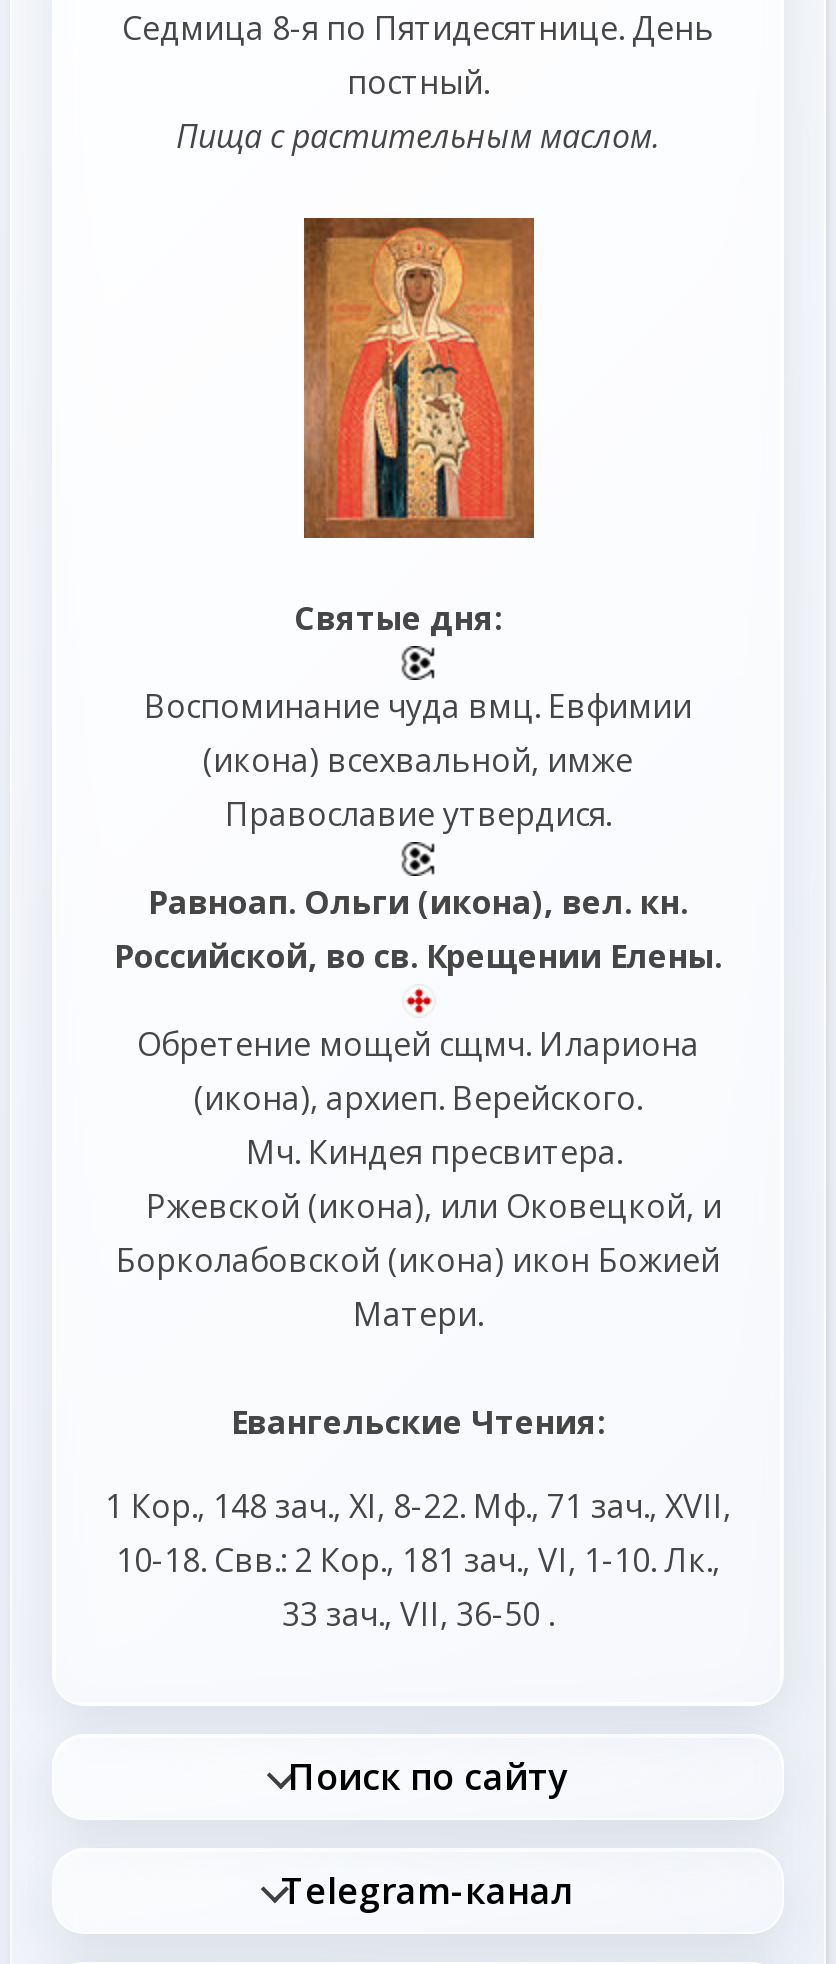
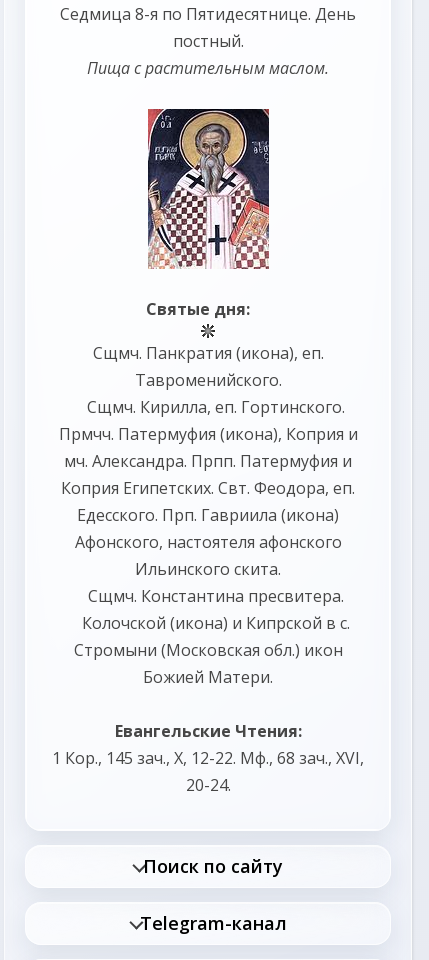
[298,216,540,540] [image] -> [147,108,270,270] [image]
[114,684,722,1336] Воспоминание чуда вмц. Евфимии | (икона) всехвальной, имже | Православие утвердися. | Равноап. Ольги (икона), вел. кн. | Российской, во св. Крещении Елены. | Обретение мощей сщмч. Илариона | (икона), архиеп. Верейского. | Мч. Киндея пресвитера. | Ржевской (икона), или Оковецкой, и | Борколабовской (икона) икон Божией | Матери. -> [58,342,357,688] Сщмч. Панкратия (икона), еп. | Тавроменийского. | Сщмч. Кирилла, еп. Гортинского. | Прмчч. Патермуфия (икона), Коприя и | мч. Александра. Прпп. Патермуфия и | Коприя Египетских. Свт. Феодора, еп. | Едесского. Прп. Гавриила (икона) | Афонского, настоятеля афонского | Ильинского скита. | Сщмч. Константина пресвитера. | Колочской (икона) и Кипрской в с. | Стромыни (Московская обл.) икон | Божией Матери.
moved [231,1400,605,1444] -> [114,720,301,742]: Евангельские Чтения:
[105,1484,731,1636] 1 Кор., 148 зач., XI, 8-22. Мф., 71 зач., XVII, | 10-18. Свв.: 2 Кор., 181 зач., VI, 1-10. Лк., | 33 зач., VII, 36-50 . -> [52,747,364,796] 1 Кор., 145 зач., X, 12-22. Мф., 68 зач., XVI, | 20-24.

